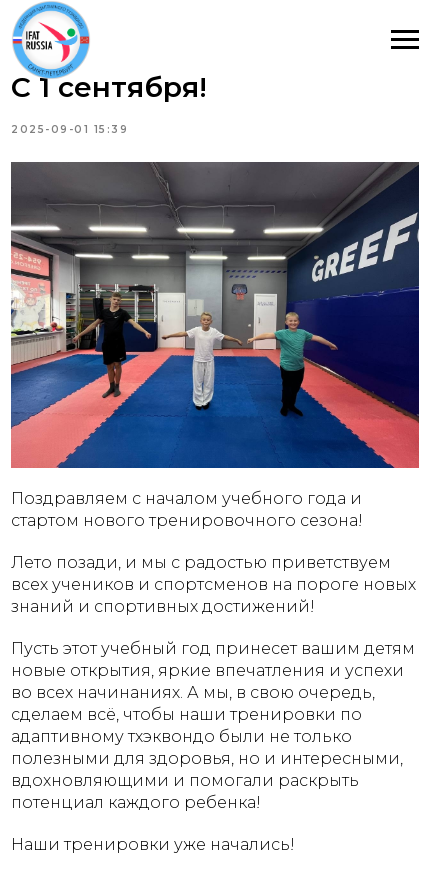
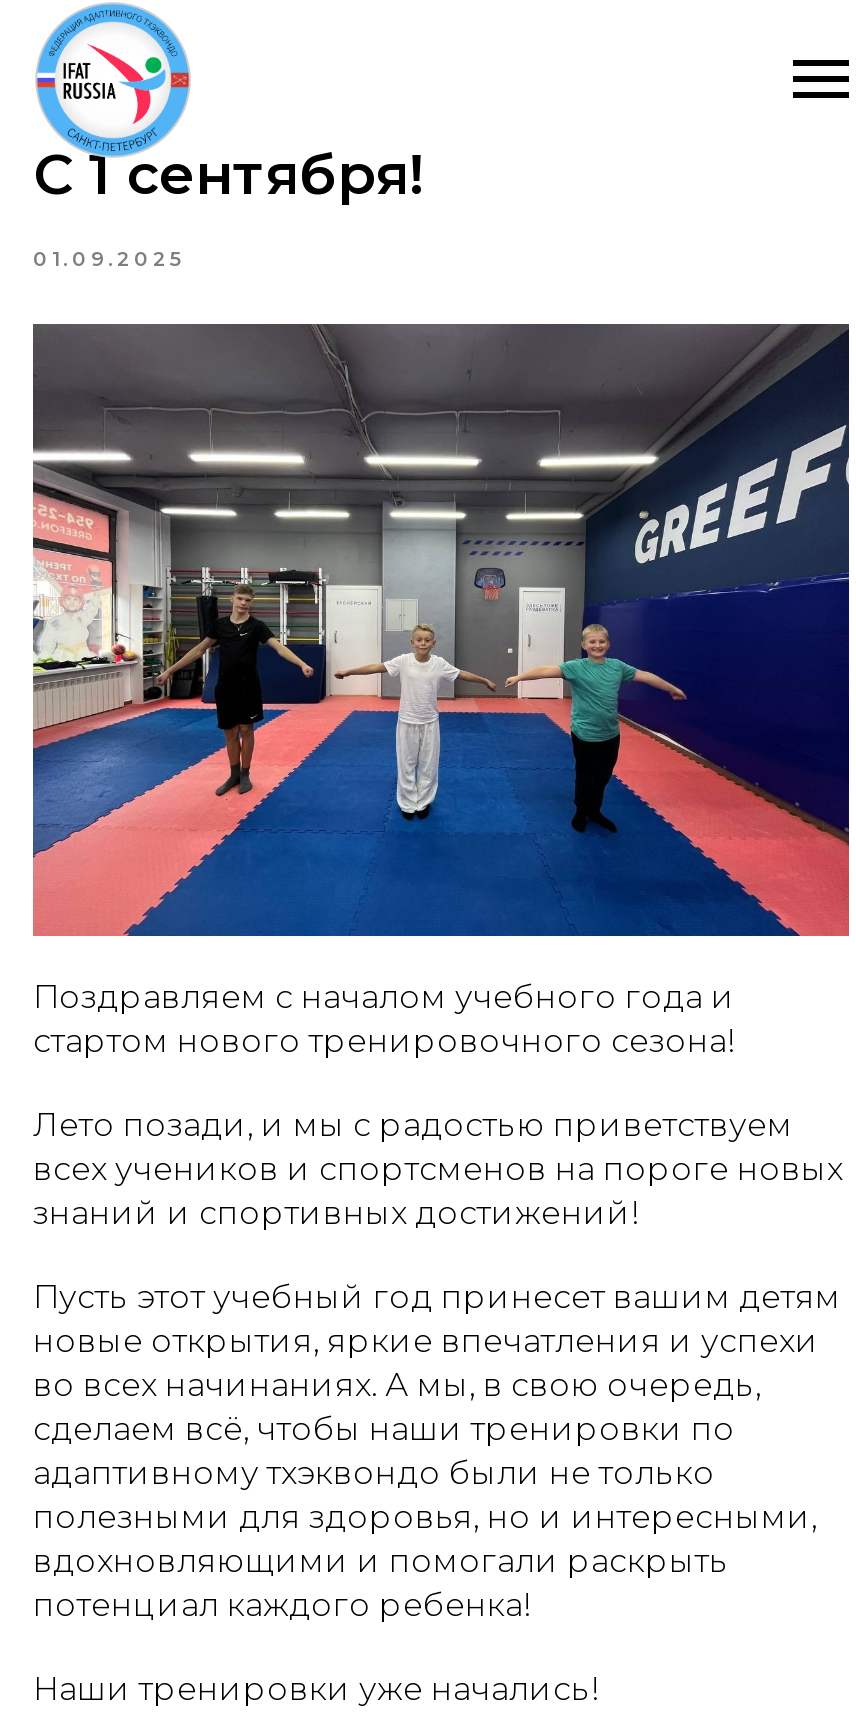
[11,123,128,136] 2025-09-01 15:39 -> [33,246,185,272] 01.09.2025

